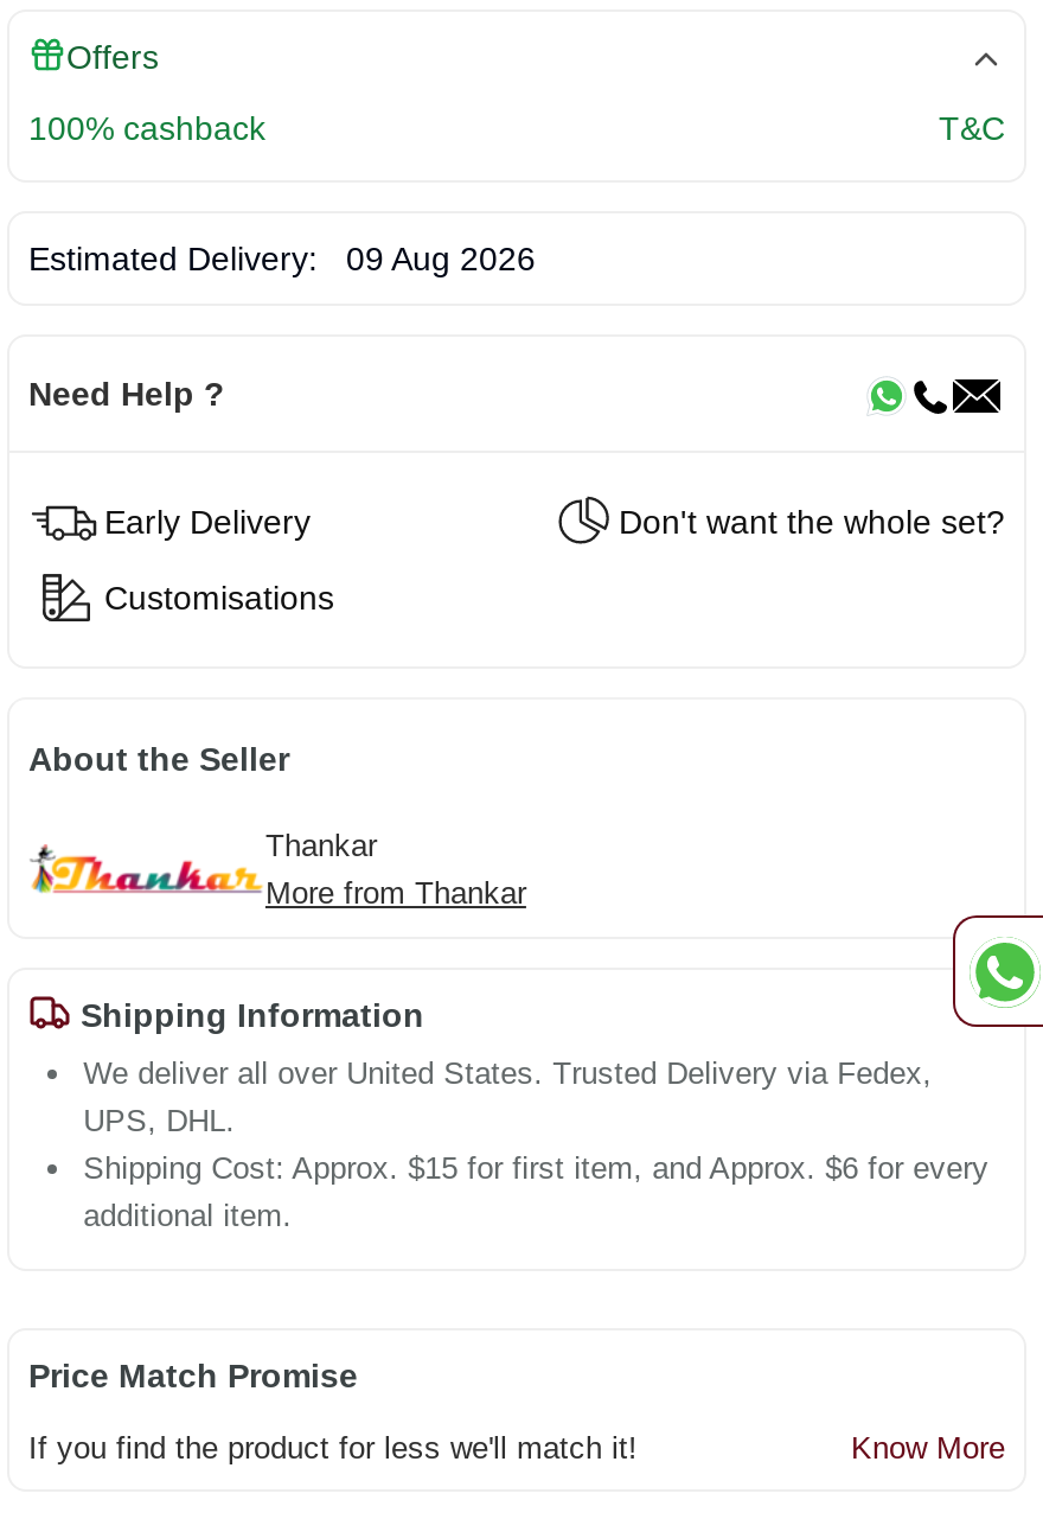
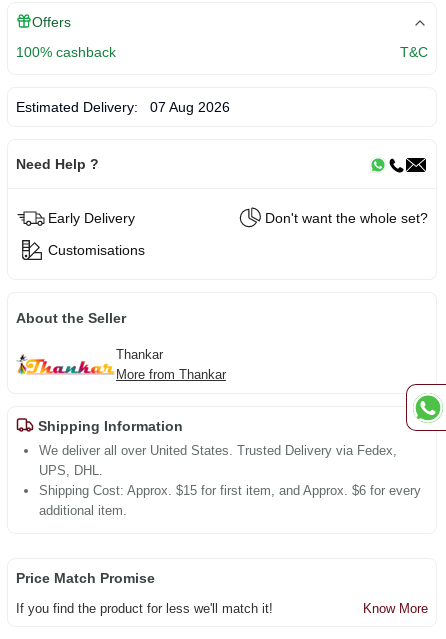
[28,240,536,278] Estimated Delivery: 09 Aug 2026 -> [16,99,230,115] Estimated Delivery: 07 Aug 2026

